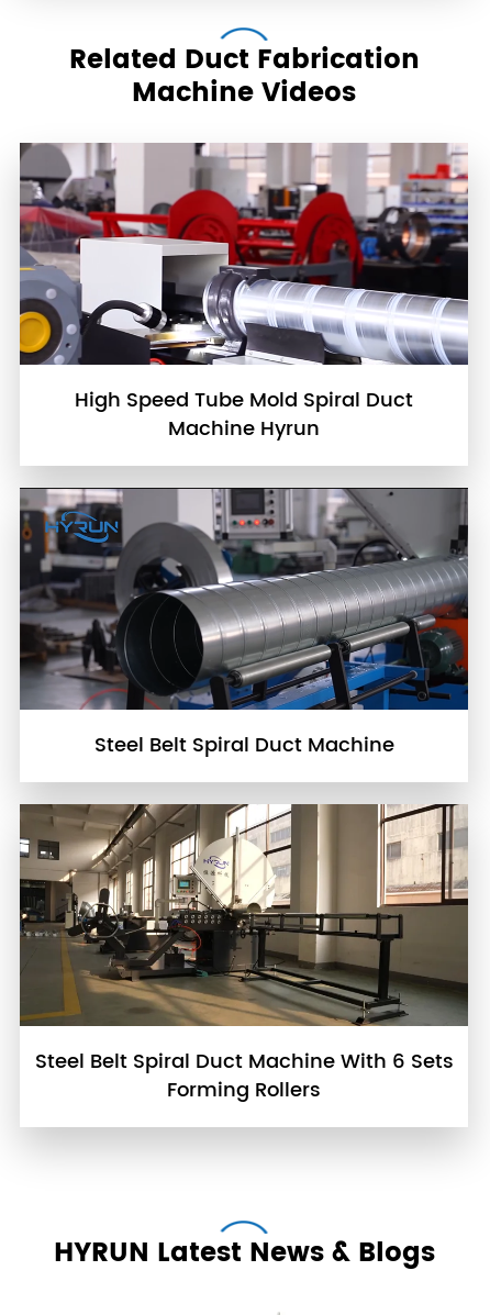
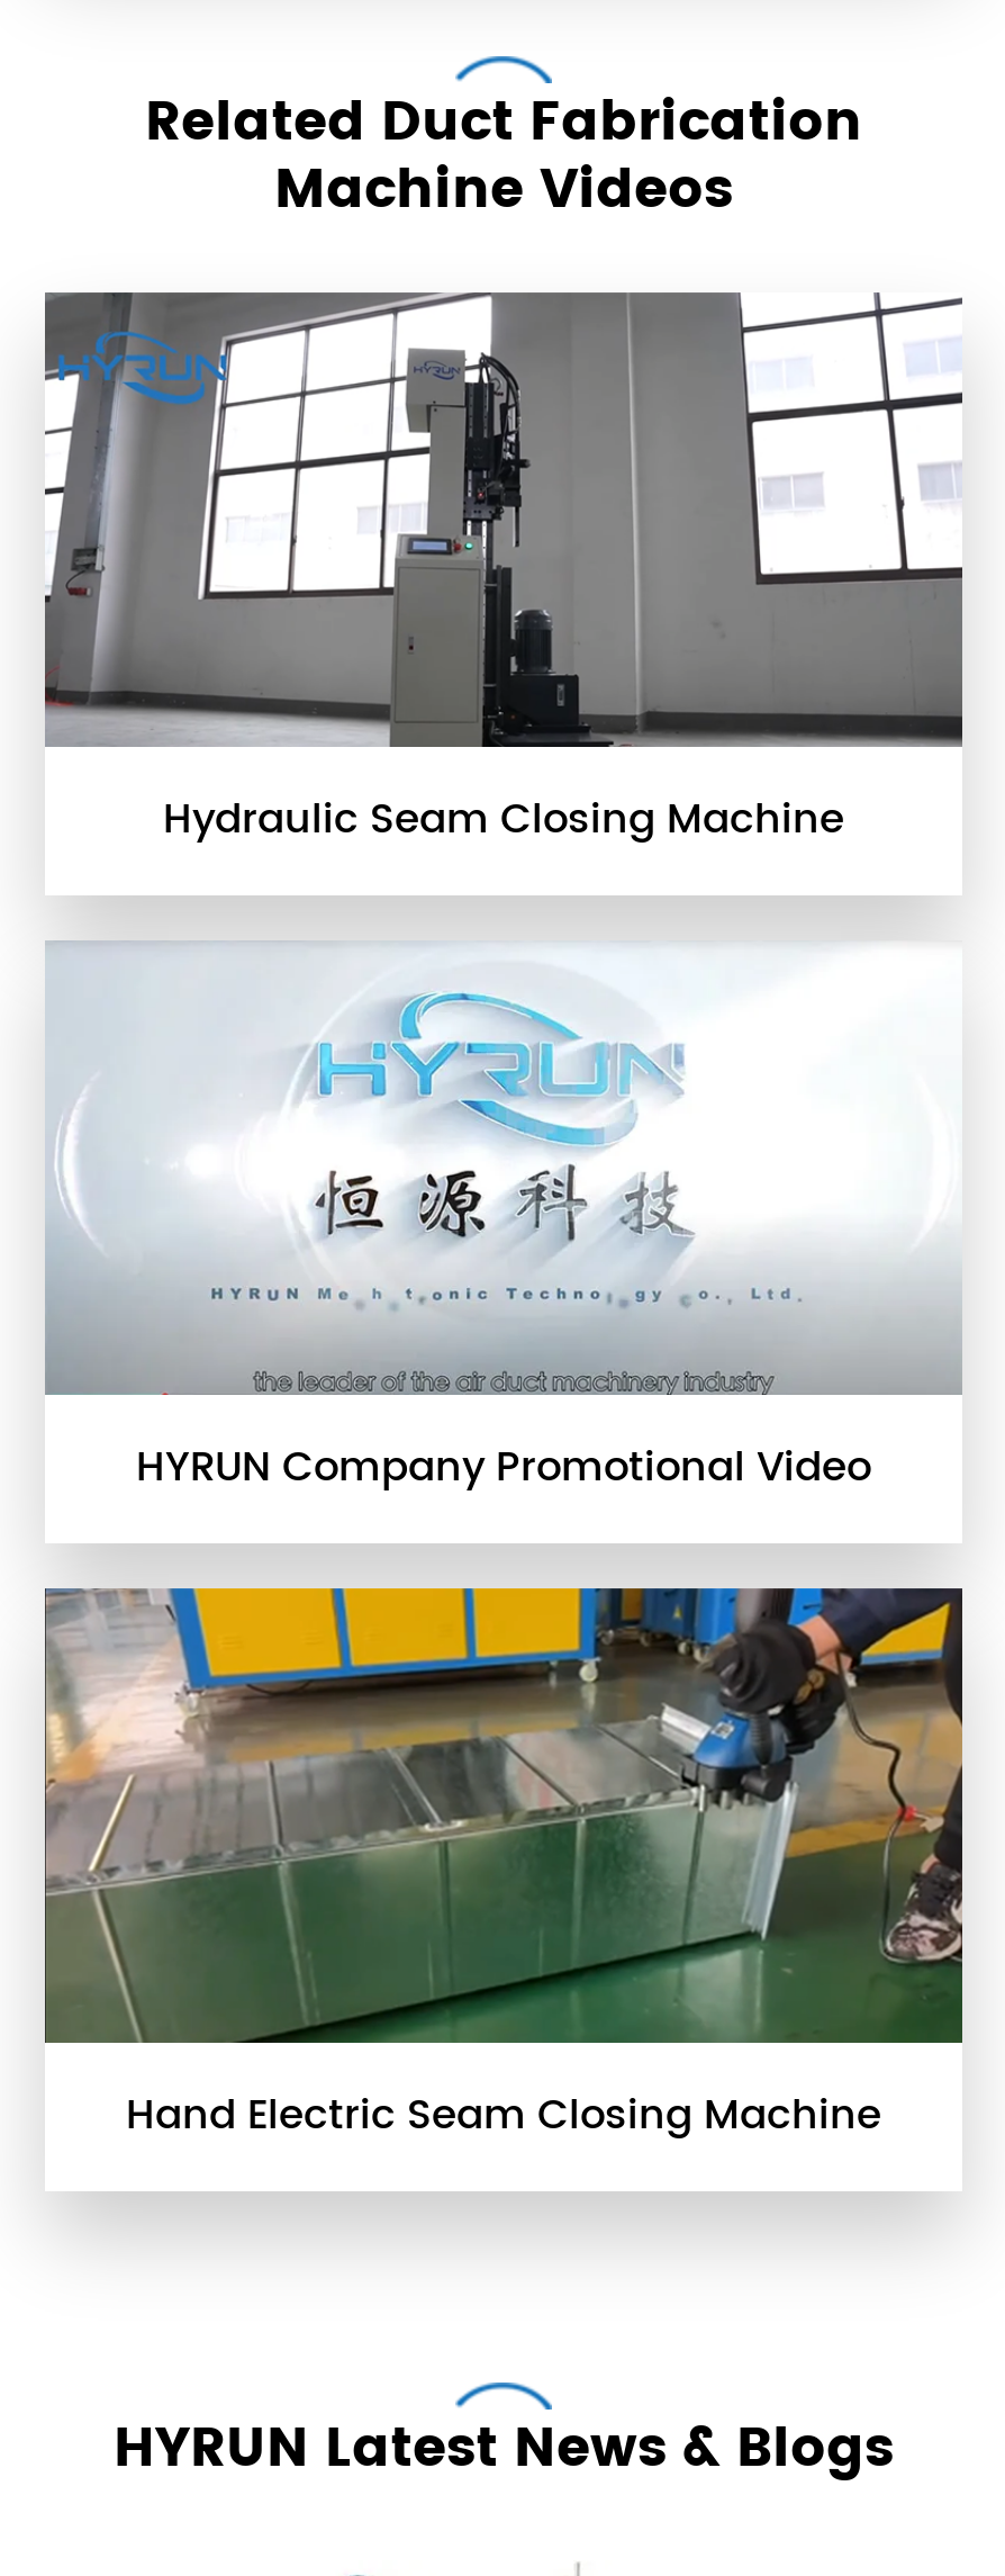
[19,142,469,445] [image] | High Speed Tube Mold Spiral Duct | Machine Hyrun -> [43,290,965,852] [image] | Hydraulic Seam Closing Machine
[19,467,469,761] [image] | Steel Belt Spiral Duct Machine -> [45,895,962,1500] [image] | HYRUN Company Promotional Video
[20,783,468,1106] [image] | Steel Belt Spiral Duct Machine With 6 Sets | Forming Rollers -> [43,1543,965,2147] [image] | Hand Electric Seam Closing Machine

